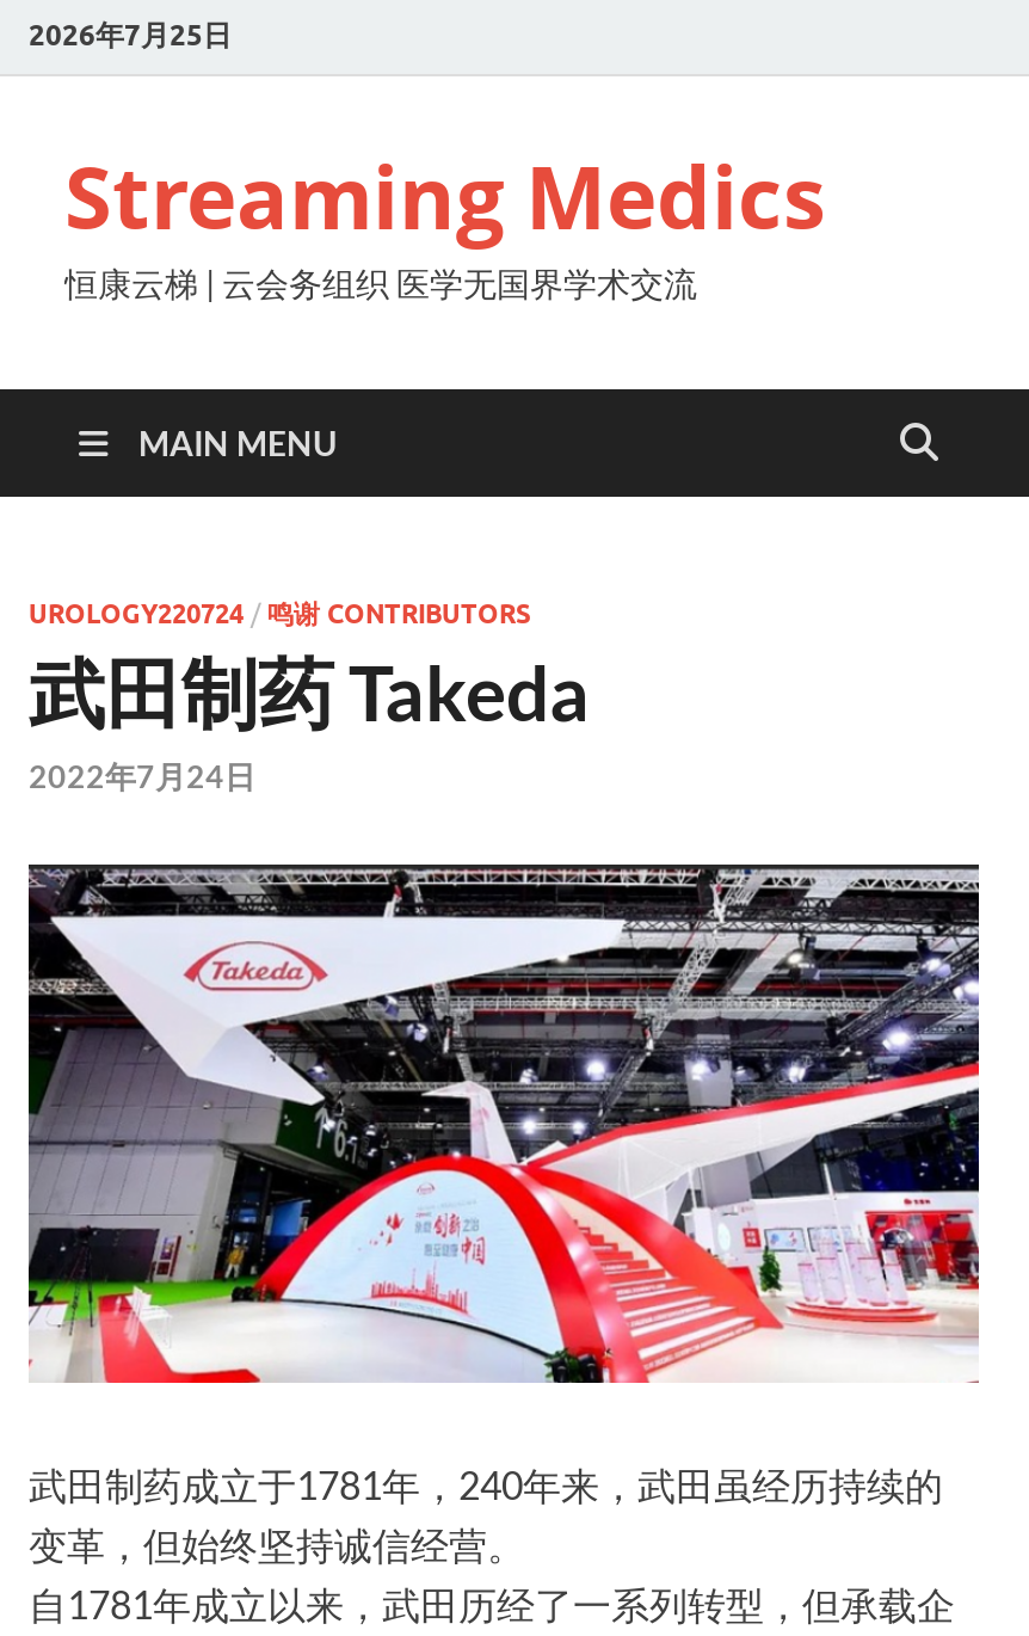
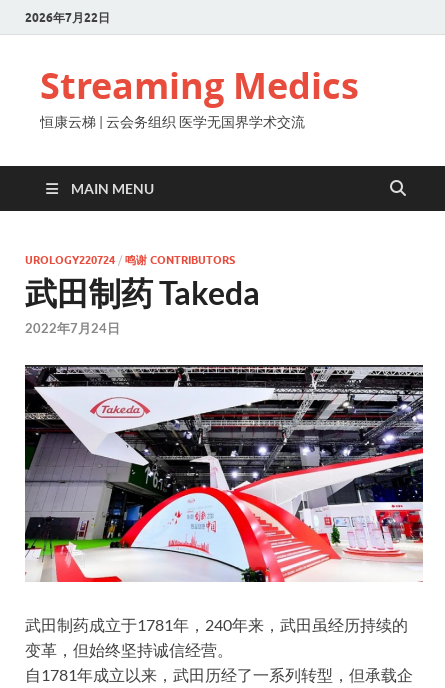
[29,16,232,51] 2026年7月25日 -> [25,9,110,24] 2026年7月22日

